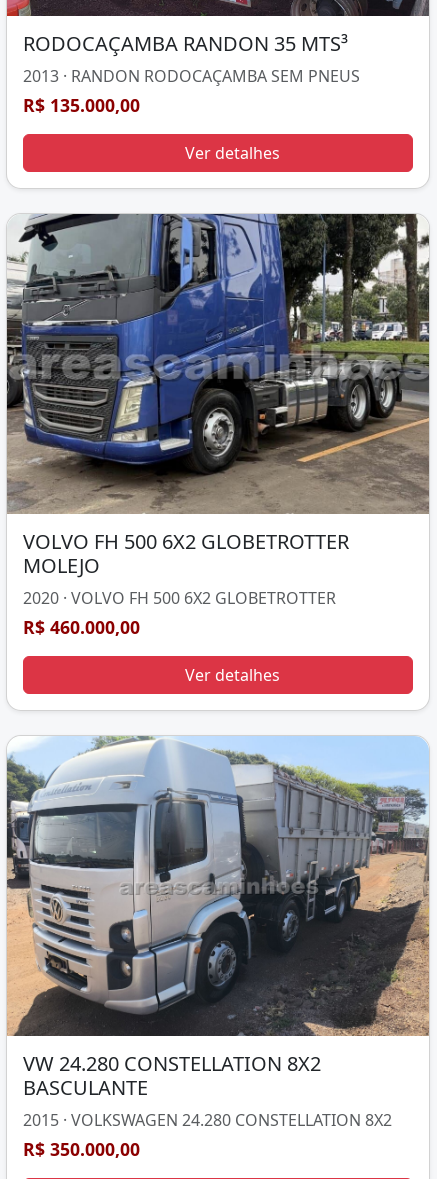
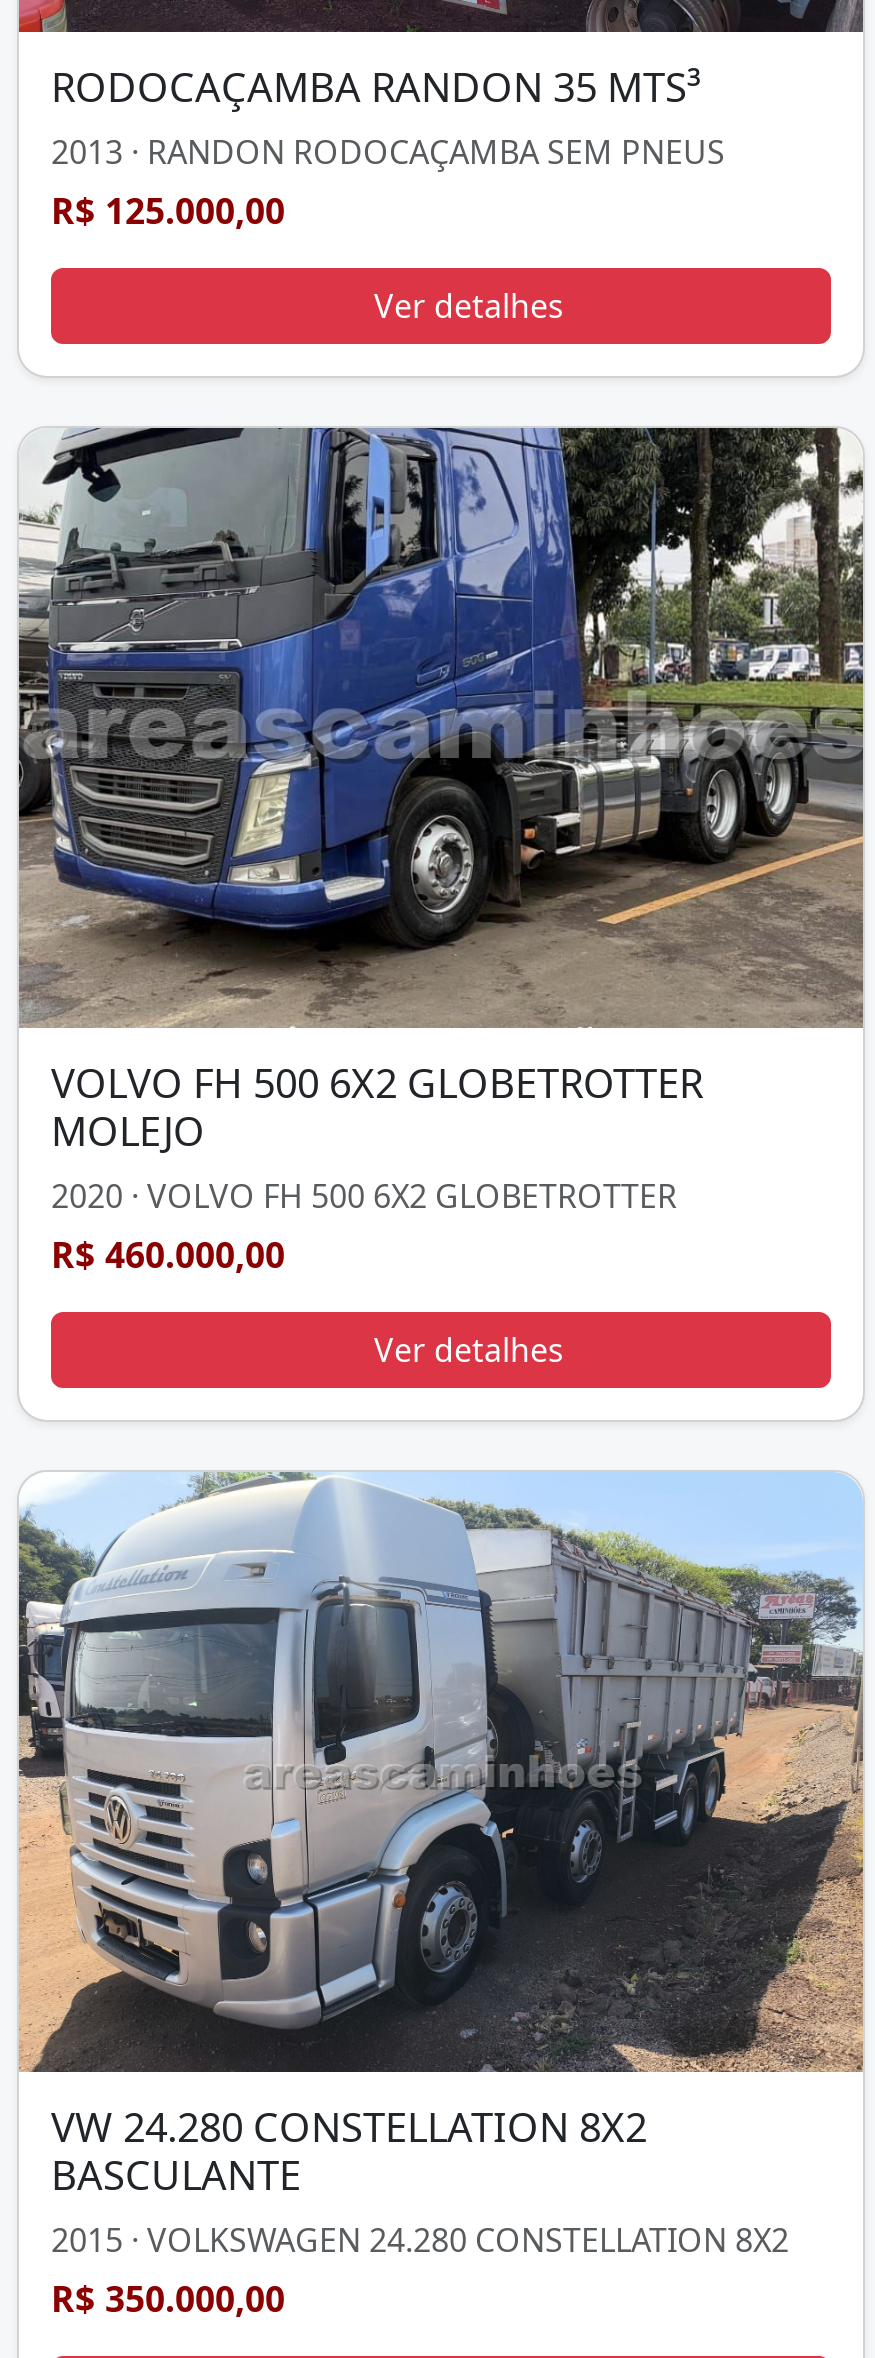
[23,93,140,117] R$ 135.000,00 -> [51,187,285,235] R$ 125.000,00

